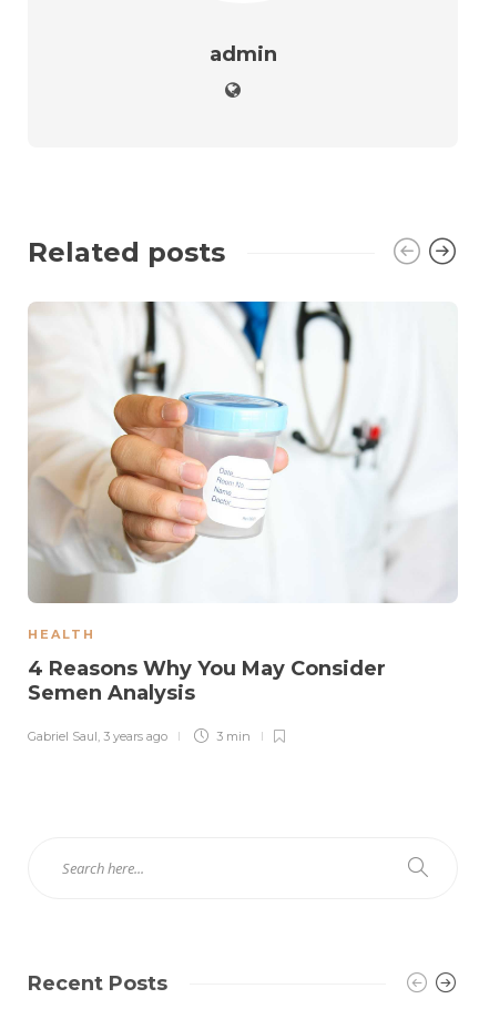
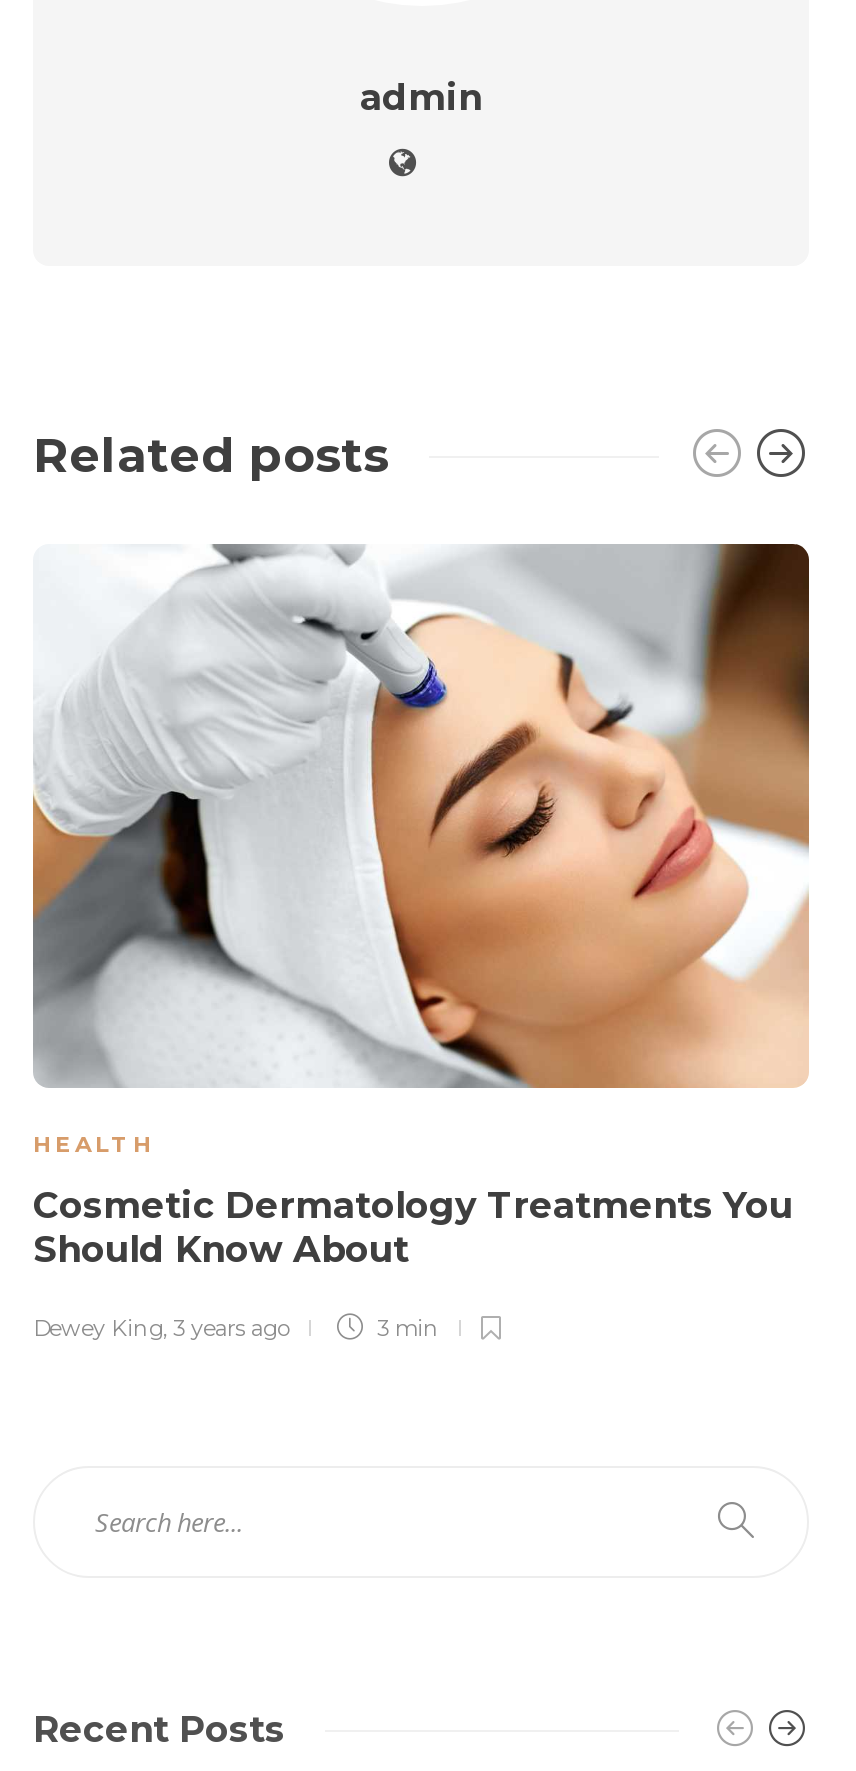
[28,300,458,603] [image] -> [33,542,811,1090] [image]
[28,656,386,705] 4 Reasons Why You May Consider | Semen Analysis -> [33,1183,793,1271] Cosmetic Dermatology Treatments You | Should Know About
[28,728,167,744] Gabriel Saul, 3 years ago -> [33,1313,289,1341] Dewey King, 3 years ago

